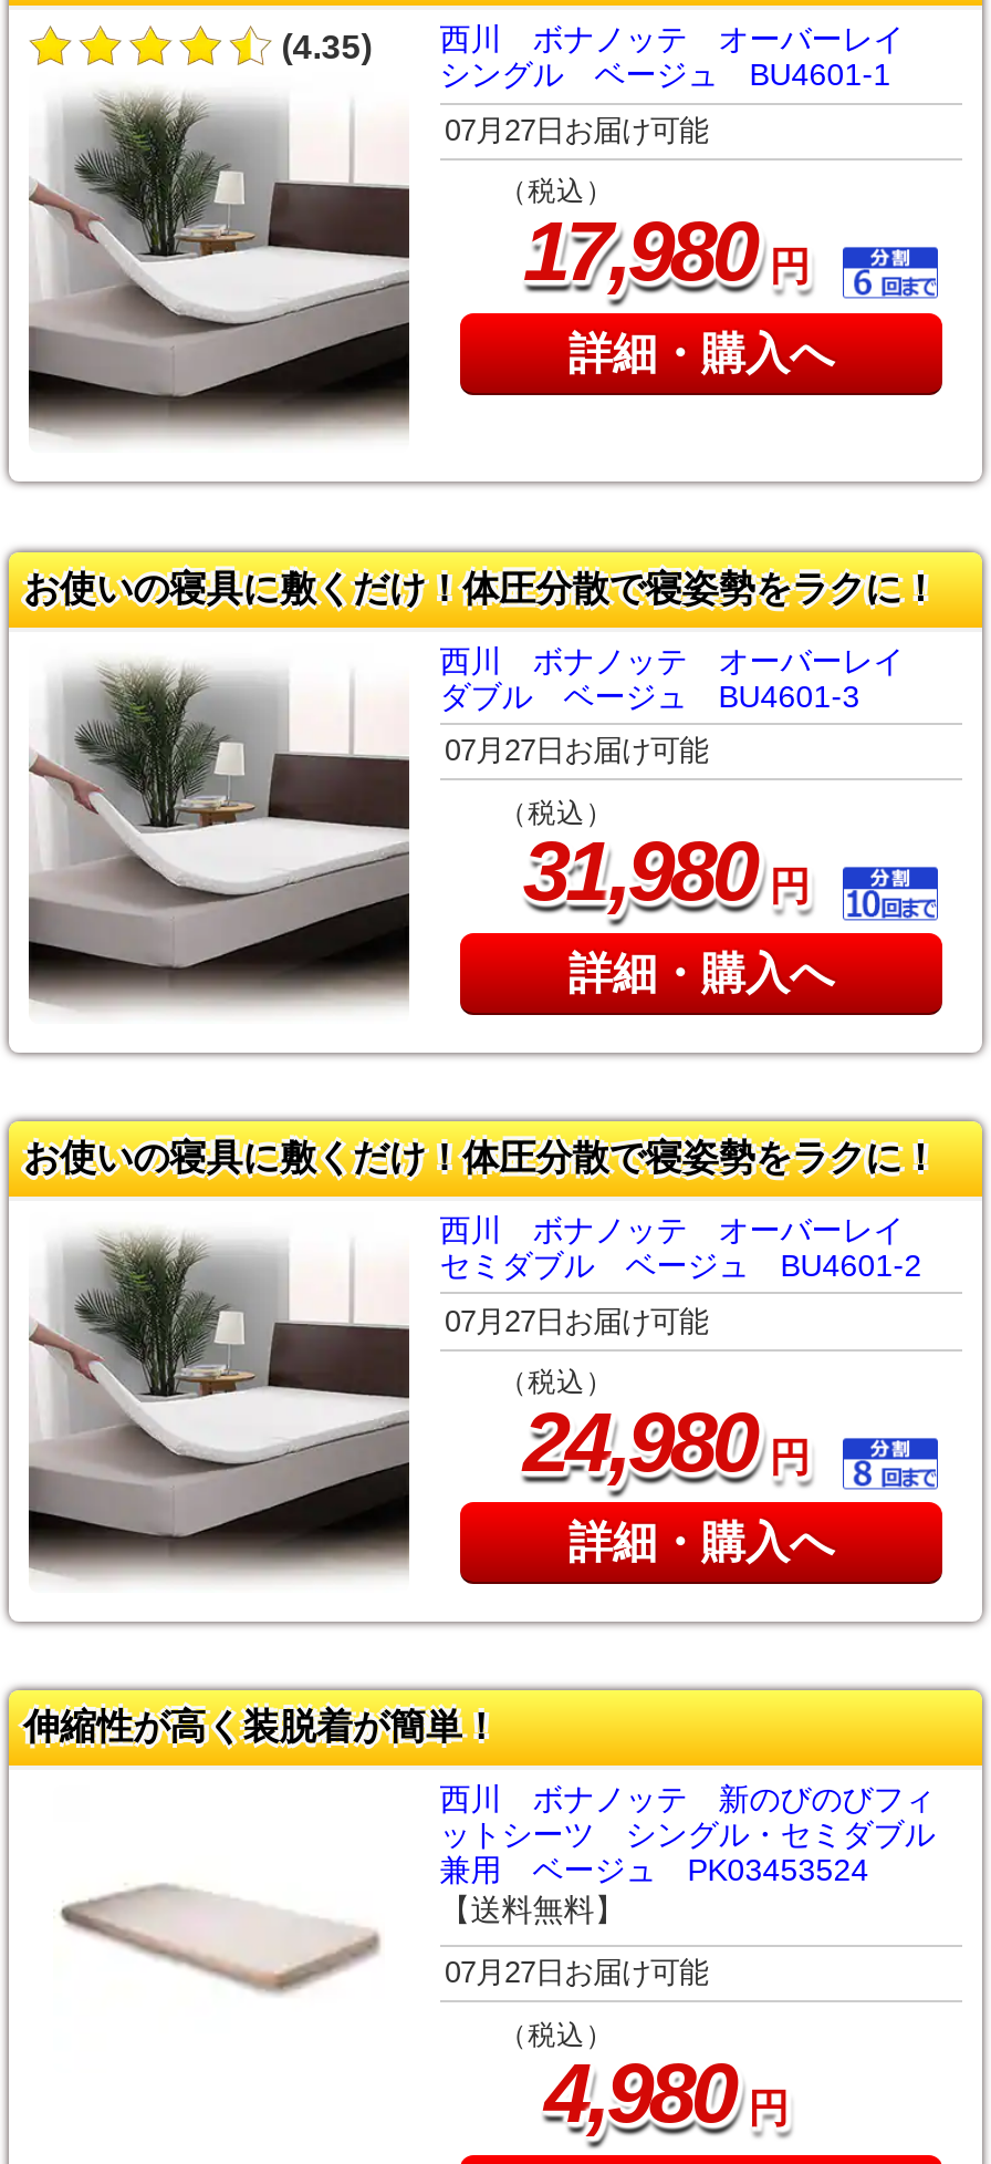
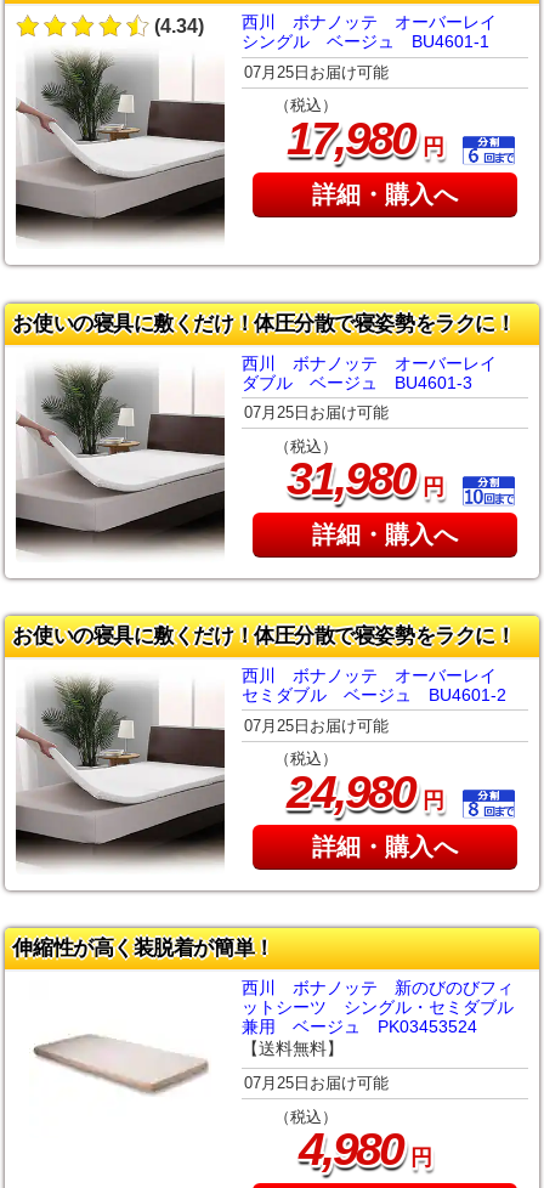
[282,21,935,66] (4.35) 西川 ボナノッテ オーバーレイ -> [155,12,513,37] (4.34) 西川 ボナノッテ オーバーレイ
[444,114,708,147] 07月27日お届け可能 -> [244,63,388,81] 07月25日お届け可能
[444,734,708,768] 07月27日お届け可能 -> [244,404,388,422] 07月25日お届け可能
[444,1304,708,1337] 07月27日お届け可能 -> [244,716,388,734] 07月25日お届け可能
[444,1956,708,1989] 07月27日お届け可能 -> [244,1074,388,1092] 07月25日お届け可能

